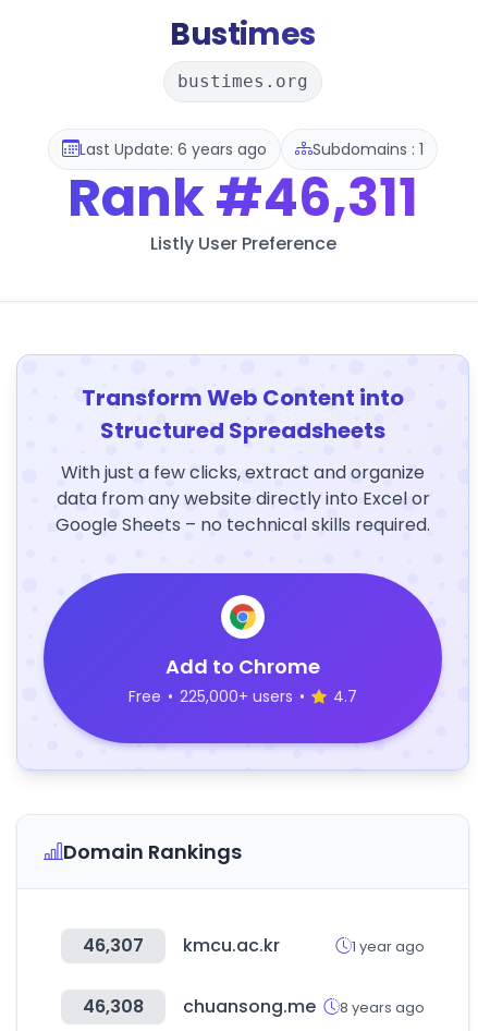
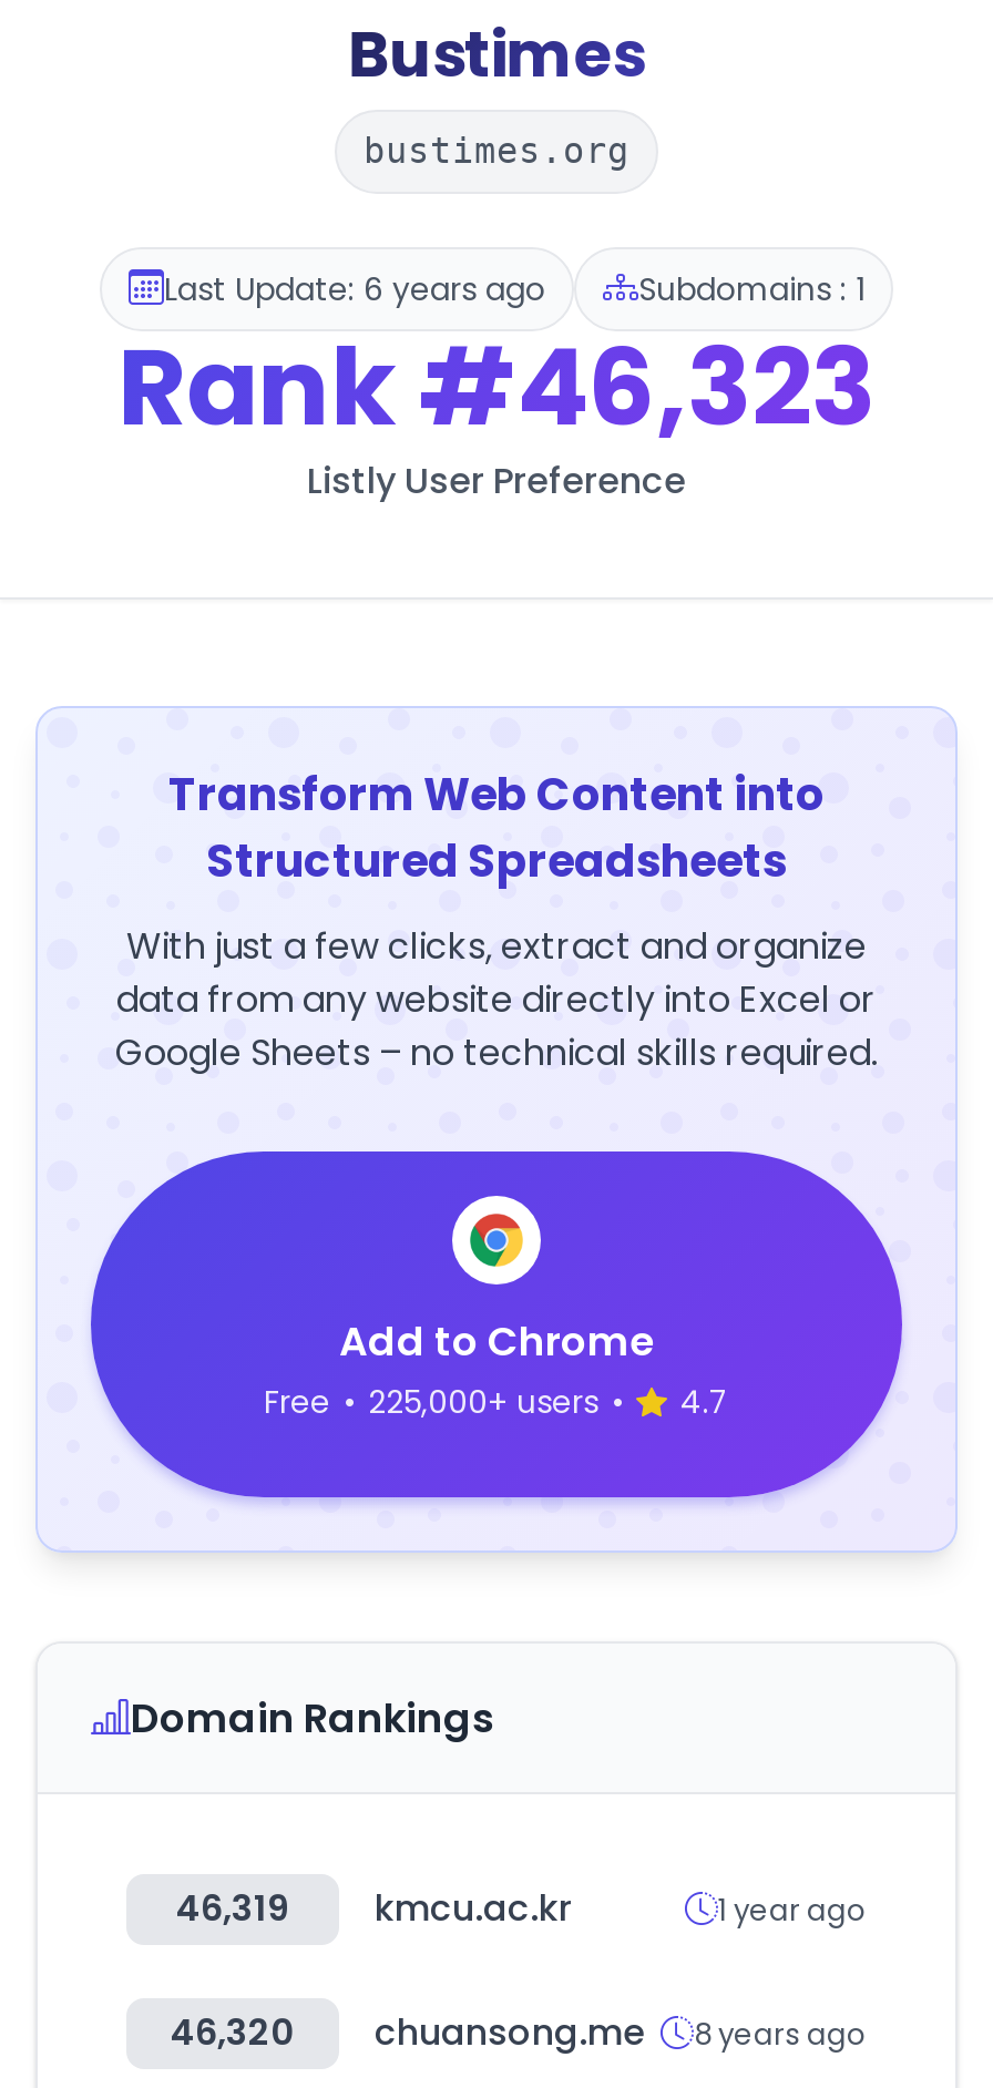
[68,161,418,234] Rank #46,311 -> [117,314,876,462] Rank #46,323
[83,933,280,958] 46,307 kmcu.ac.kr -> [176,1883,572,1934] 46,319 kmcu.ac.kr
[83,994,425,1019] 46,308 chuansong.me 8 years ago -> [171,2007,867,2058] 46,320 chuansong.me 8 years ago

